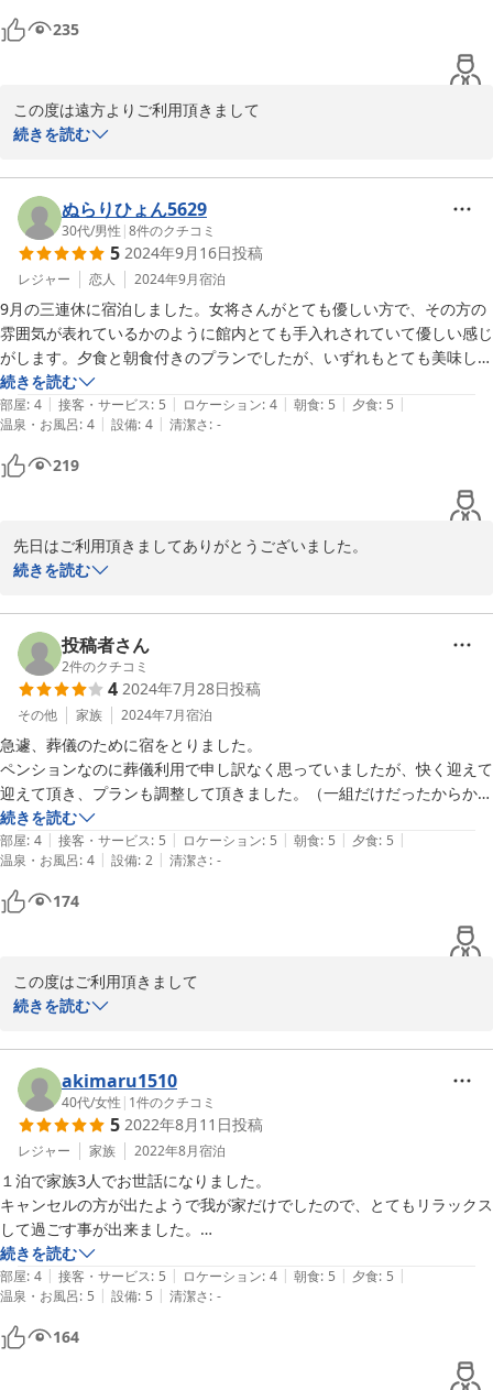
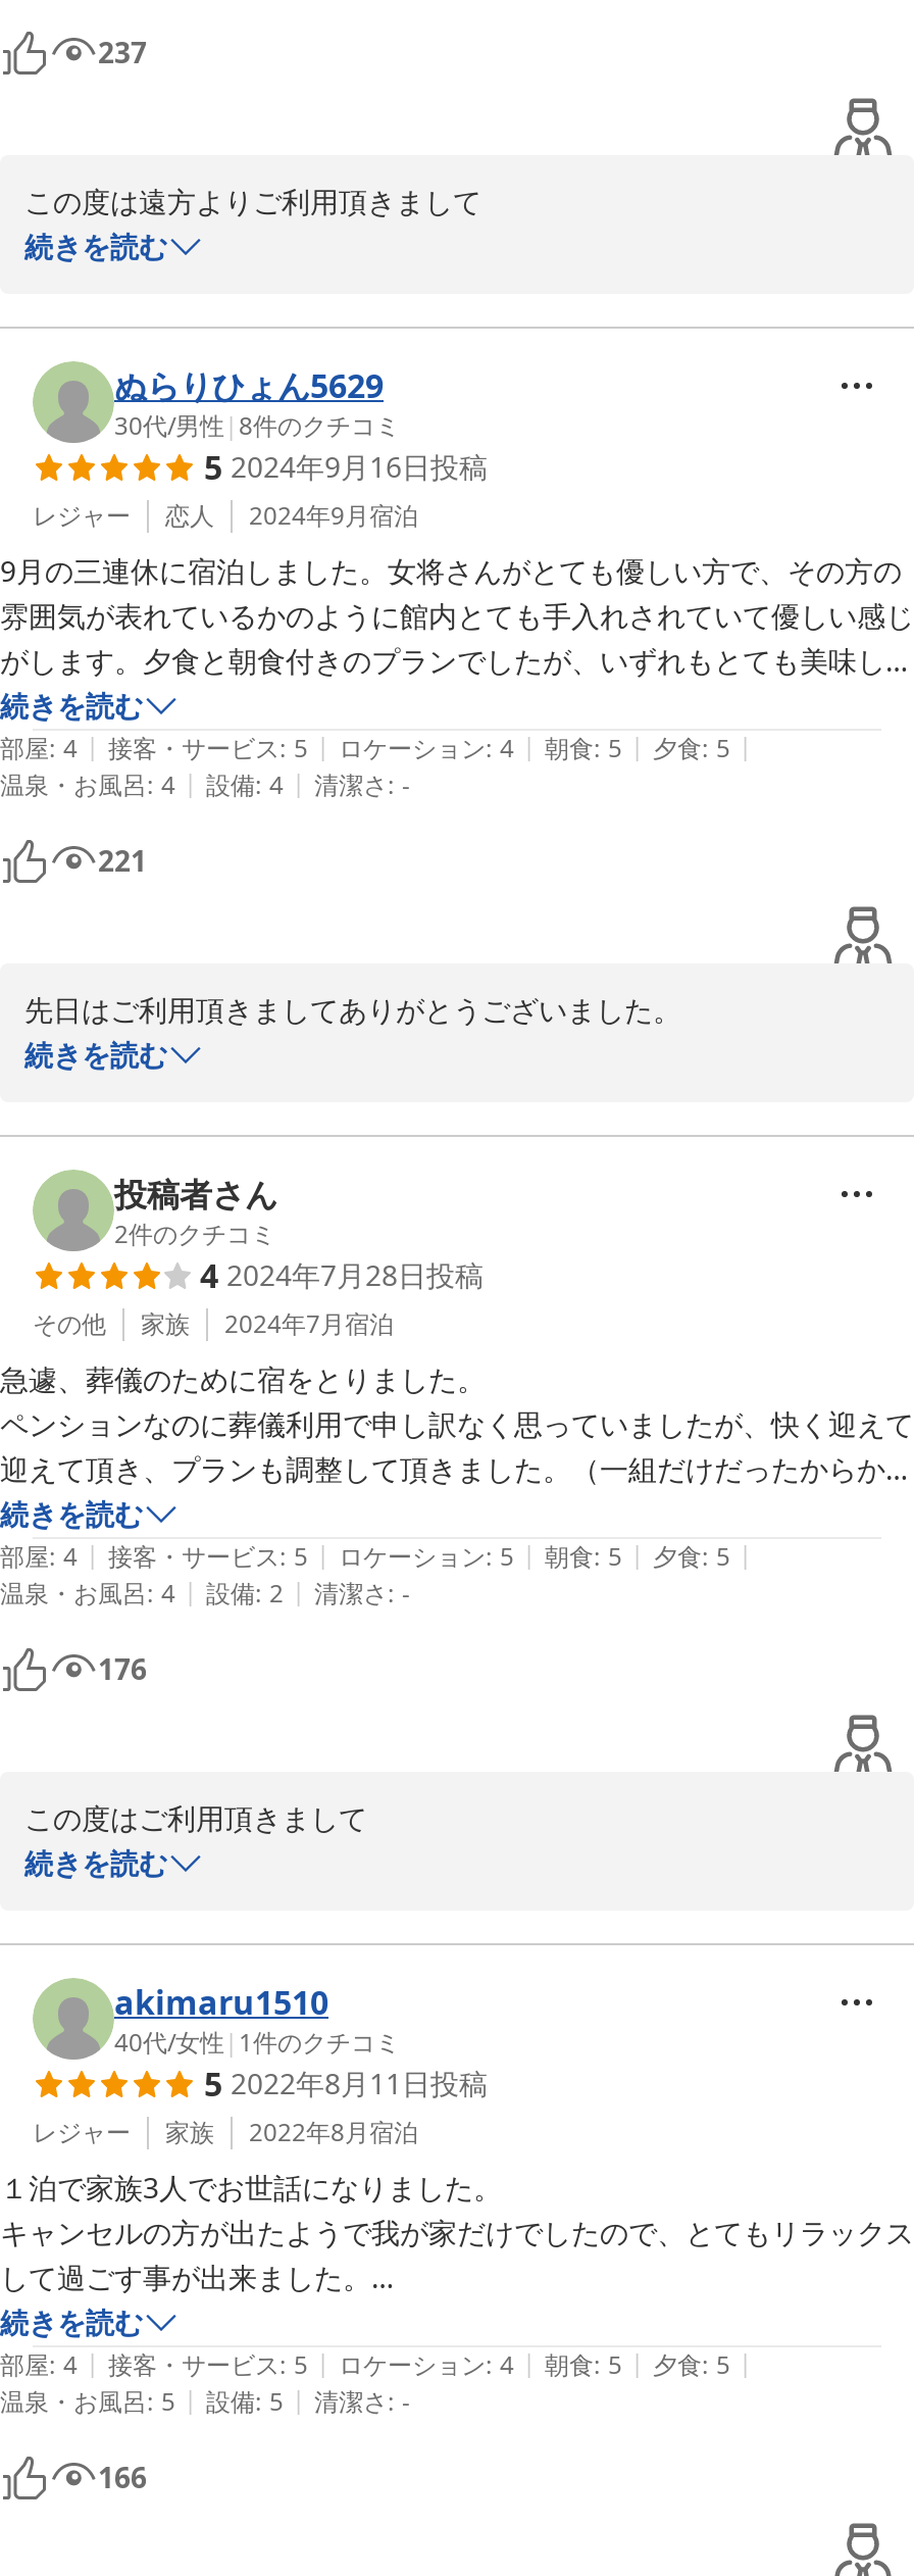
[53,19,79,40] 235 -> [98,33,147,71] 237
[53,455,79,475] 219 -> [98,841,147,880] 221
[53,890,79,911] 174 -> [98,1649,147,1688] 176
[53,1326,79,1347] 164 -> [98,2458,147,2496] 166

